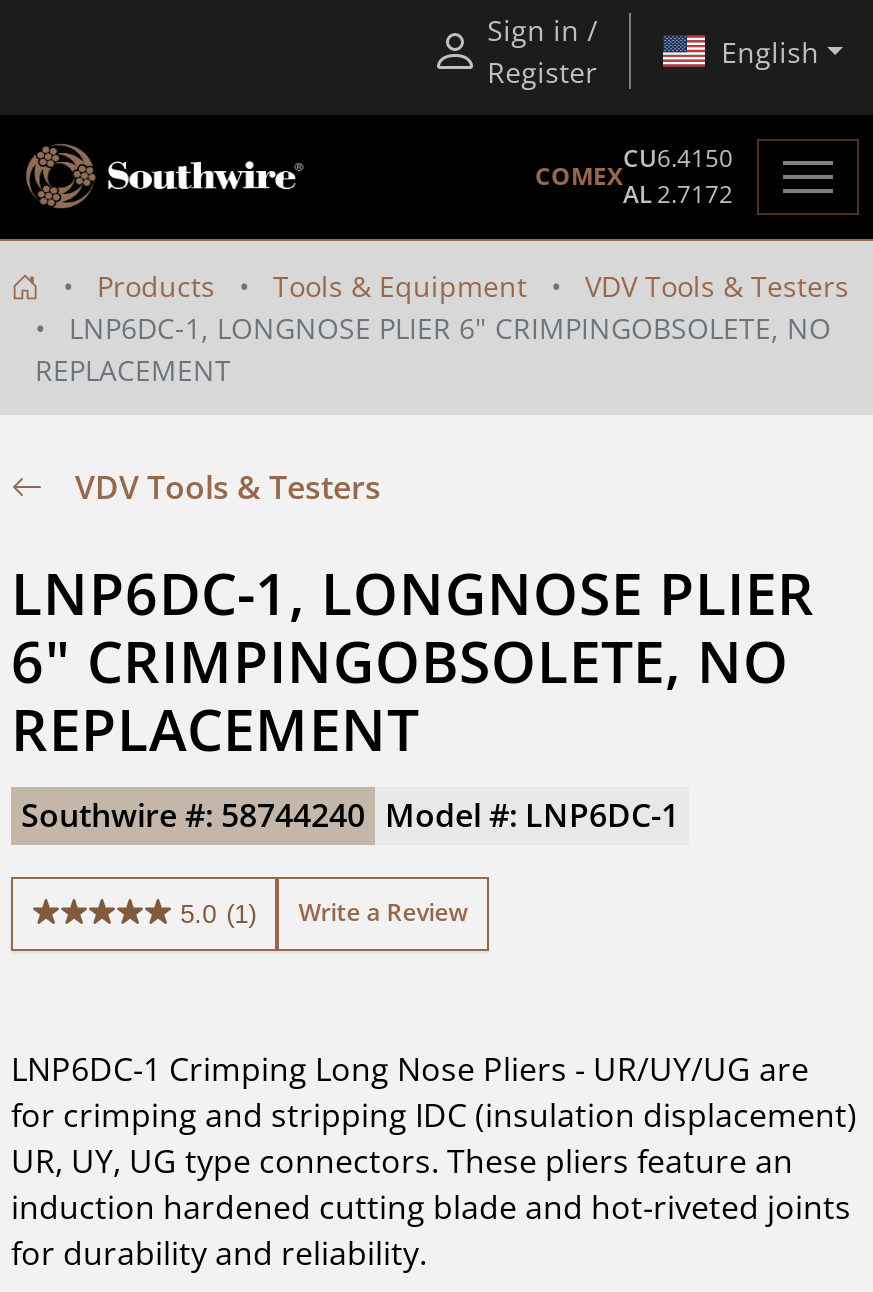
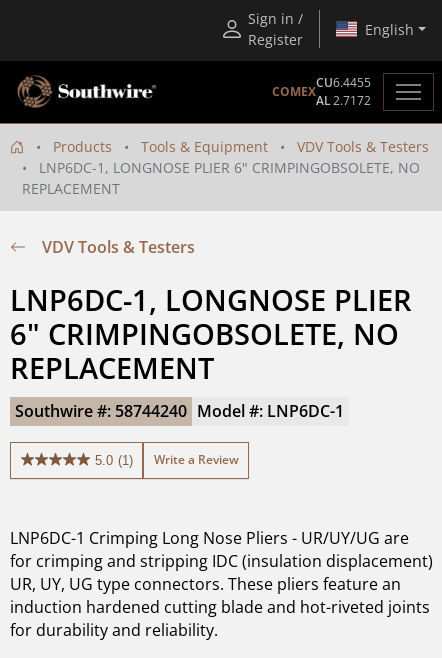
[623,141,733,175] CU6.4150 -> [316,74,371,91] CU6.4455

